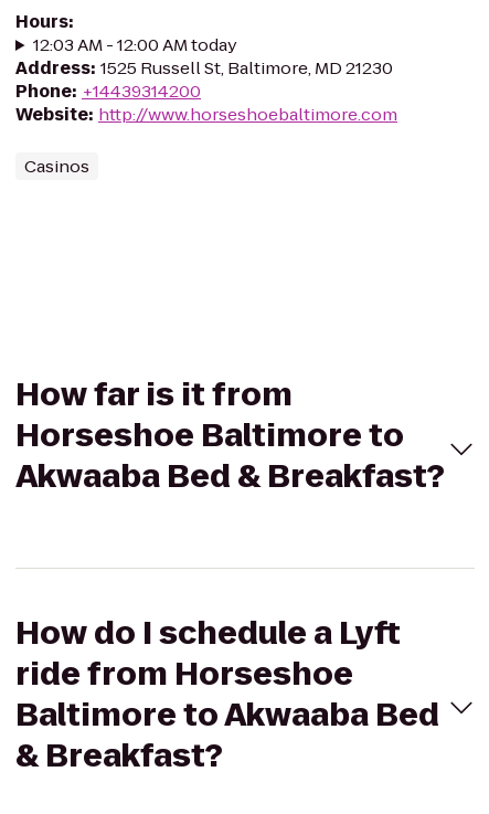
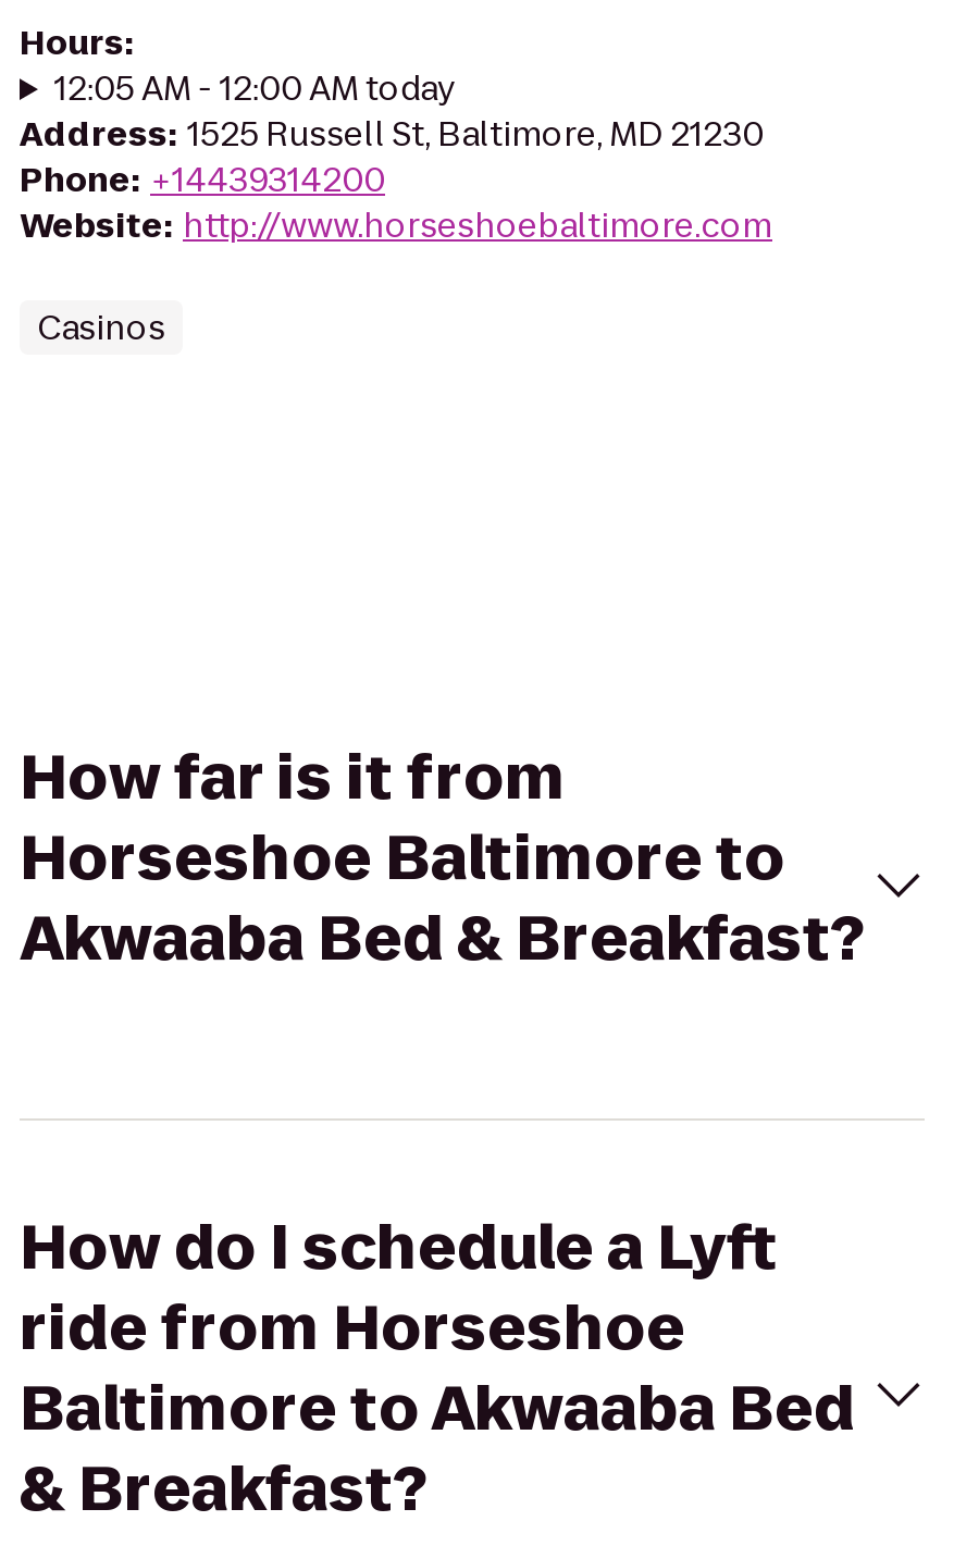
[33,33,237,56] 12:03 AM - 12:00 AM today -> [54,65,457,111] 12:05 AM - 12:00 AM today

